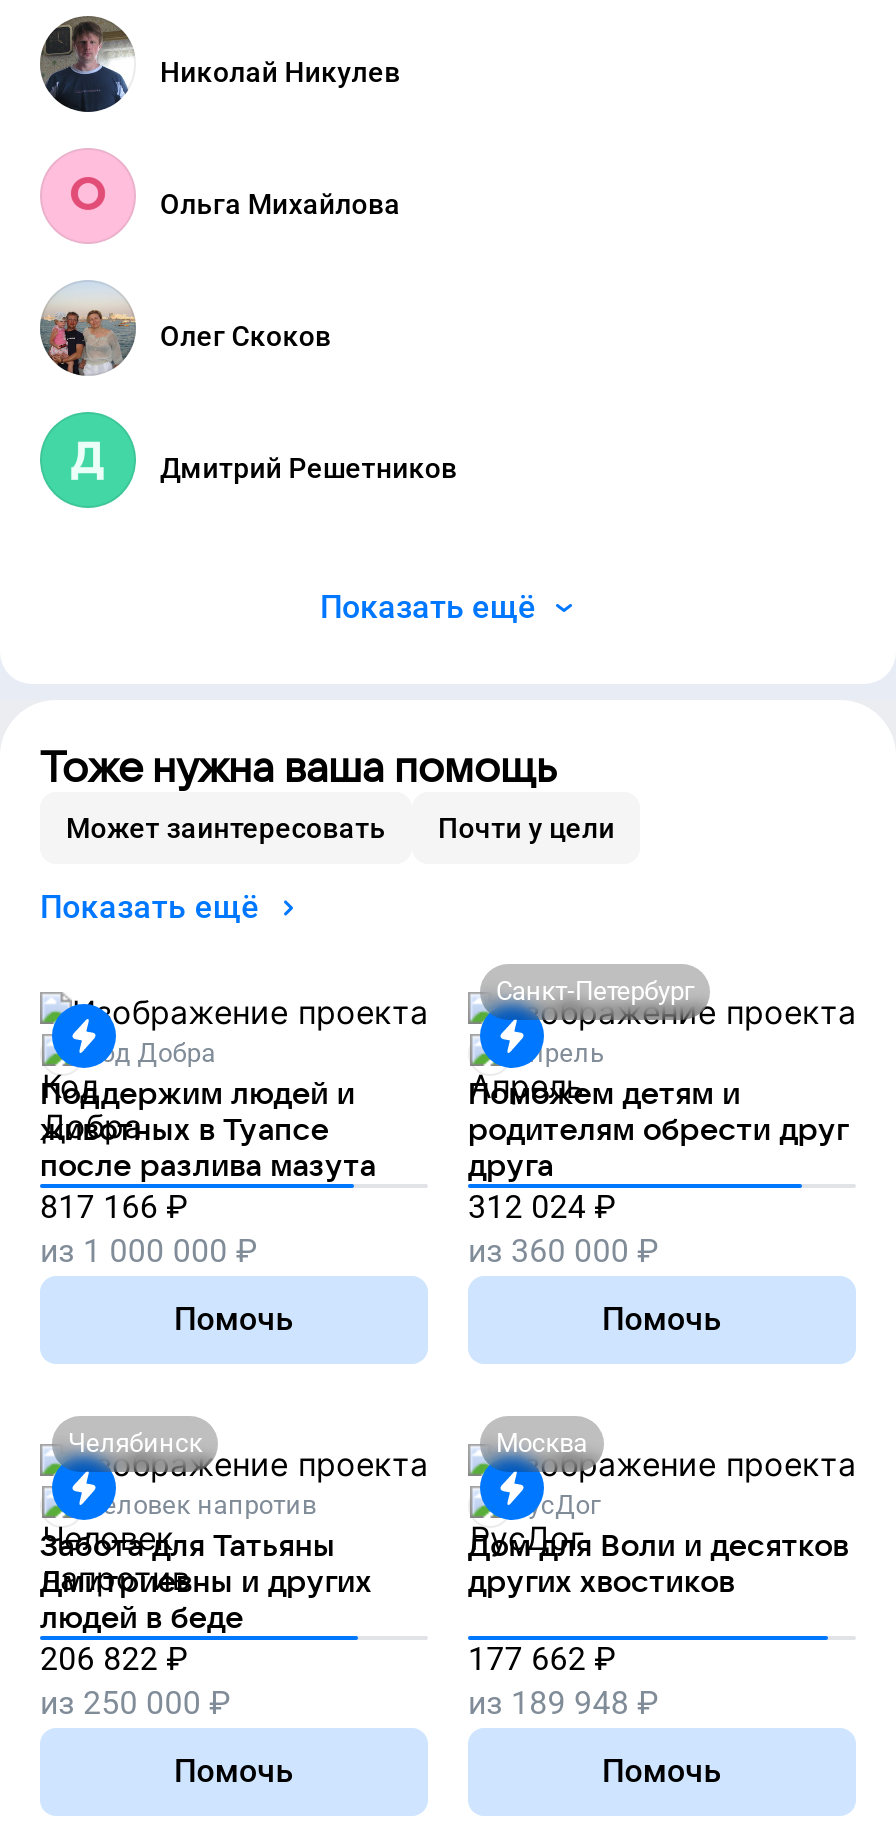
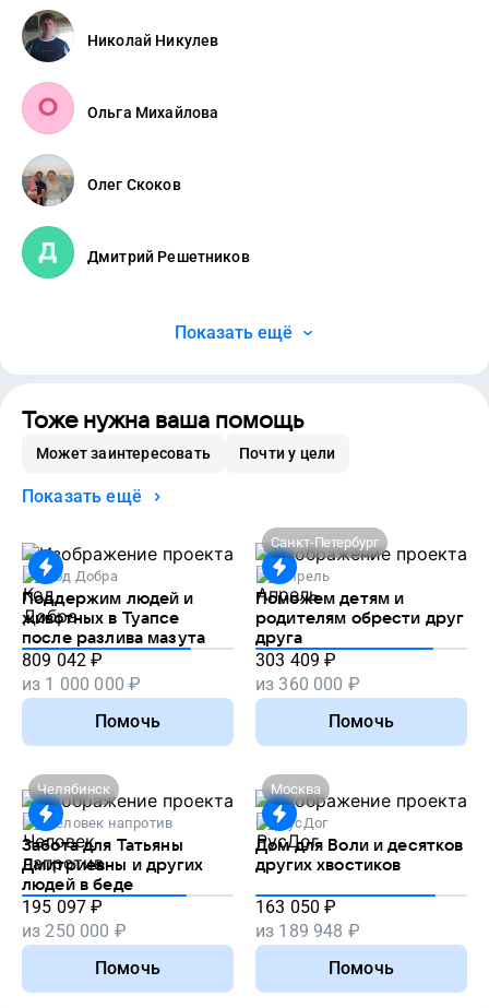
[40,1188,189,1226] 817 166 ₽ -> [22,650,103,671] 809 042 ₽
[468,1188,617,1226] 312 024 ₽ -> [255,650,337,671] 303 409 ₽
[40,1640,189,1678] 206 822 ₽ -> [22,897,103,917] 195 097 ₽
[468,1640,617,1678] 177 662 ₽ -> [255,897,337,917] 163 050 ₽

